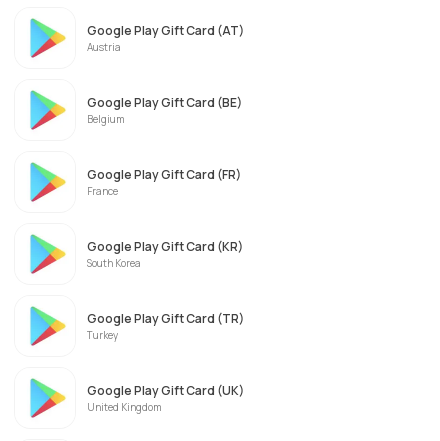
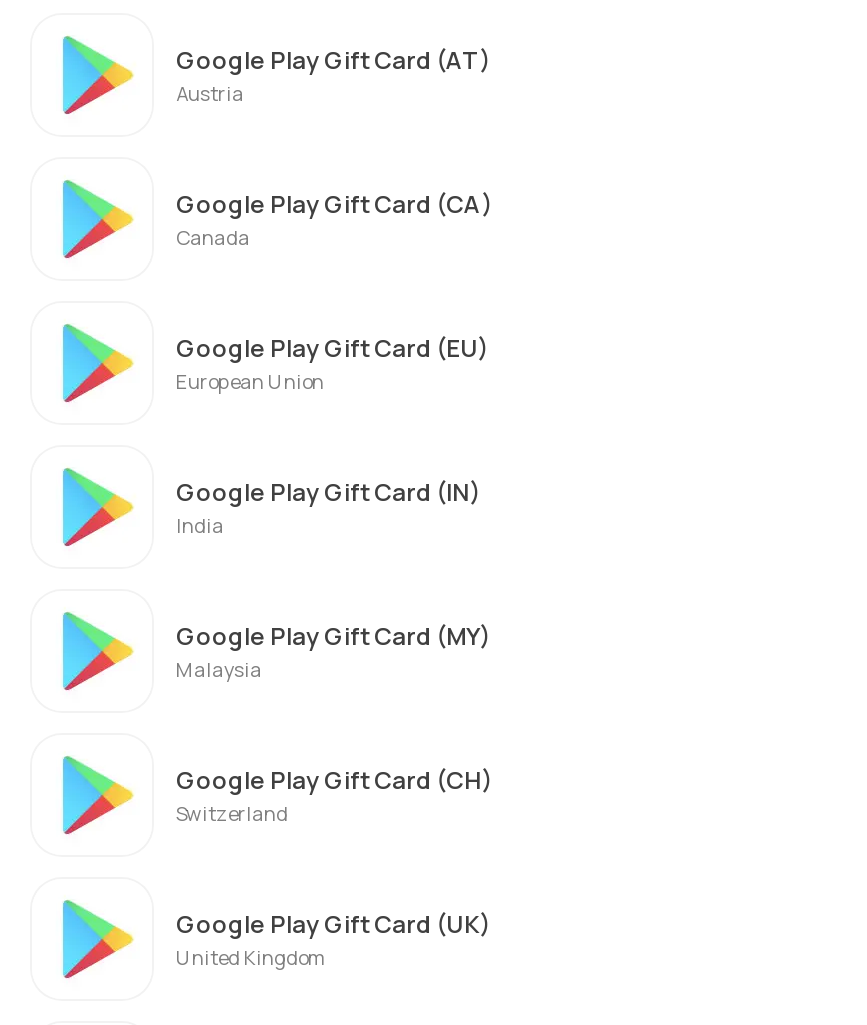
[87,94,244,342] Google Play Gift Card (BE) | Belgium | Google Play Gift Card (FR) | France | Google Play Gift Card (KR) | South Korea | Google Play Gift Card (TR) | Turkey -> [176,187,492,827] Google Play Gift Card (CA) | Canada | Google Play Gift Card (EU) | European Union | Google Play Gift Card (IN) | India | Google Play Gift Card (MY) | Malaysia | Google Play Gift Card (CH) | Switzerland

